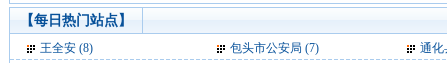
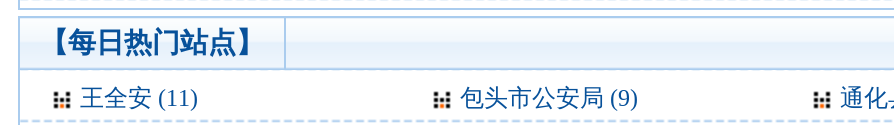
[40,41,93,55] 王全安(8) -> [80,84,198,112] 王全安(11)
[230,41,319,55] 包头市公安局(7) -> [460,84,638,112] 包头市公安局(9)

